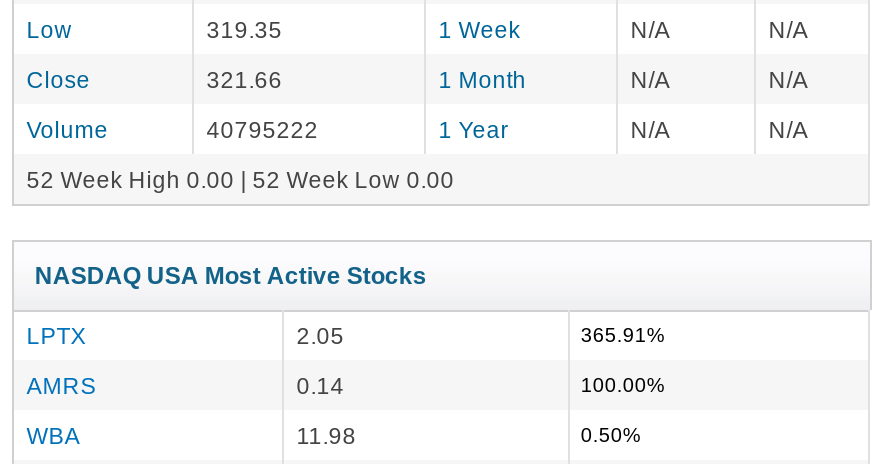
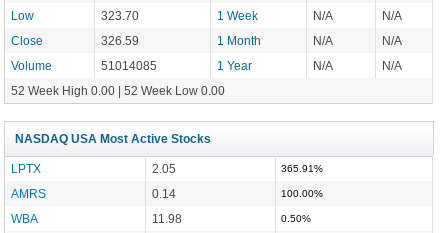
[206,17,282,43] 319.35 -> [101,9,139,22] 323.70
[206,67,282,93] 321.66 -> [101,34,139,47] 326.59
[206,117,318,143] 40795222 -> [101,59,157,72] 51014085

